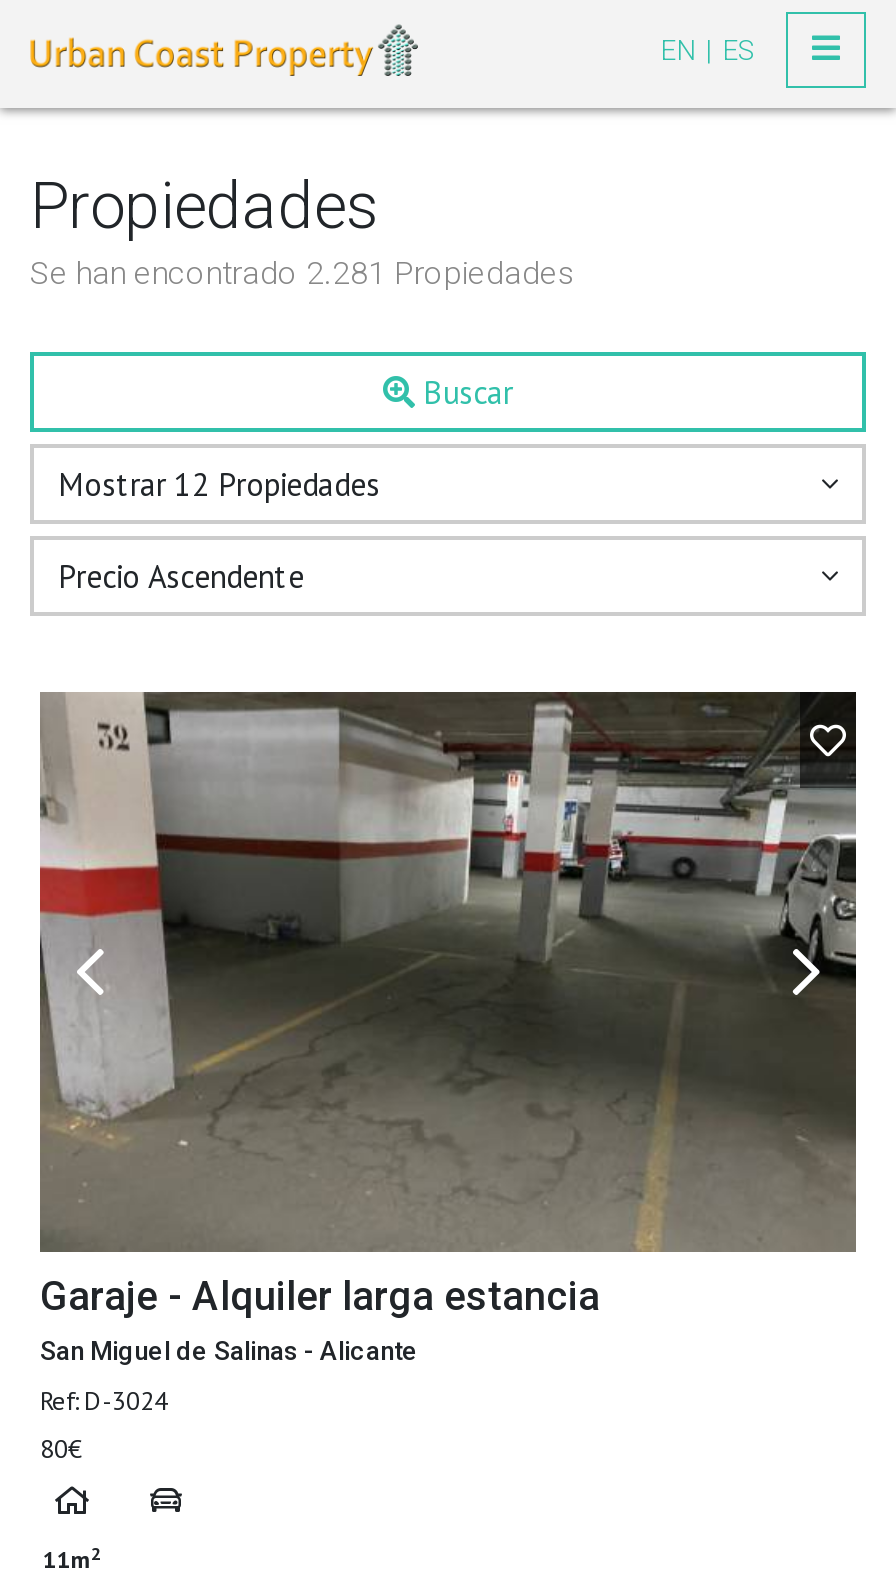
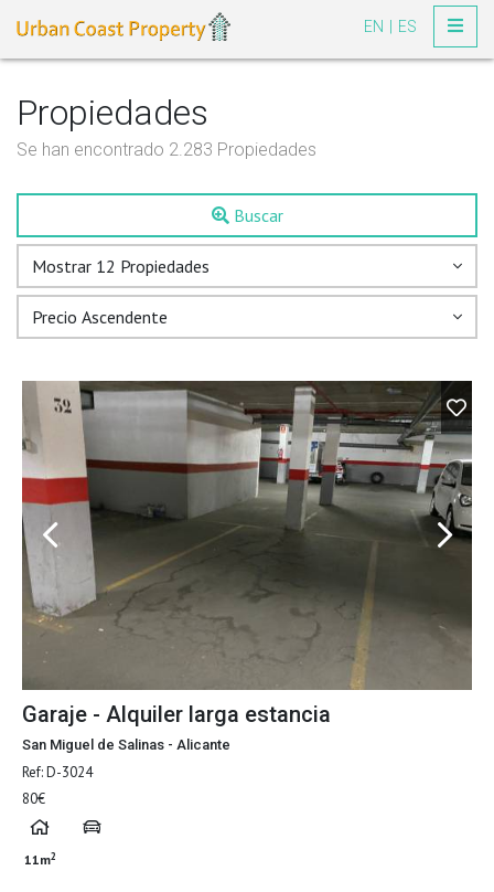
[30,254,574,292] Se han encontrado 2.281 Propiedades -> [17,139,316,160] Se han encontrado 2.283 Propiedades

